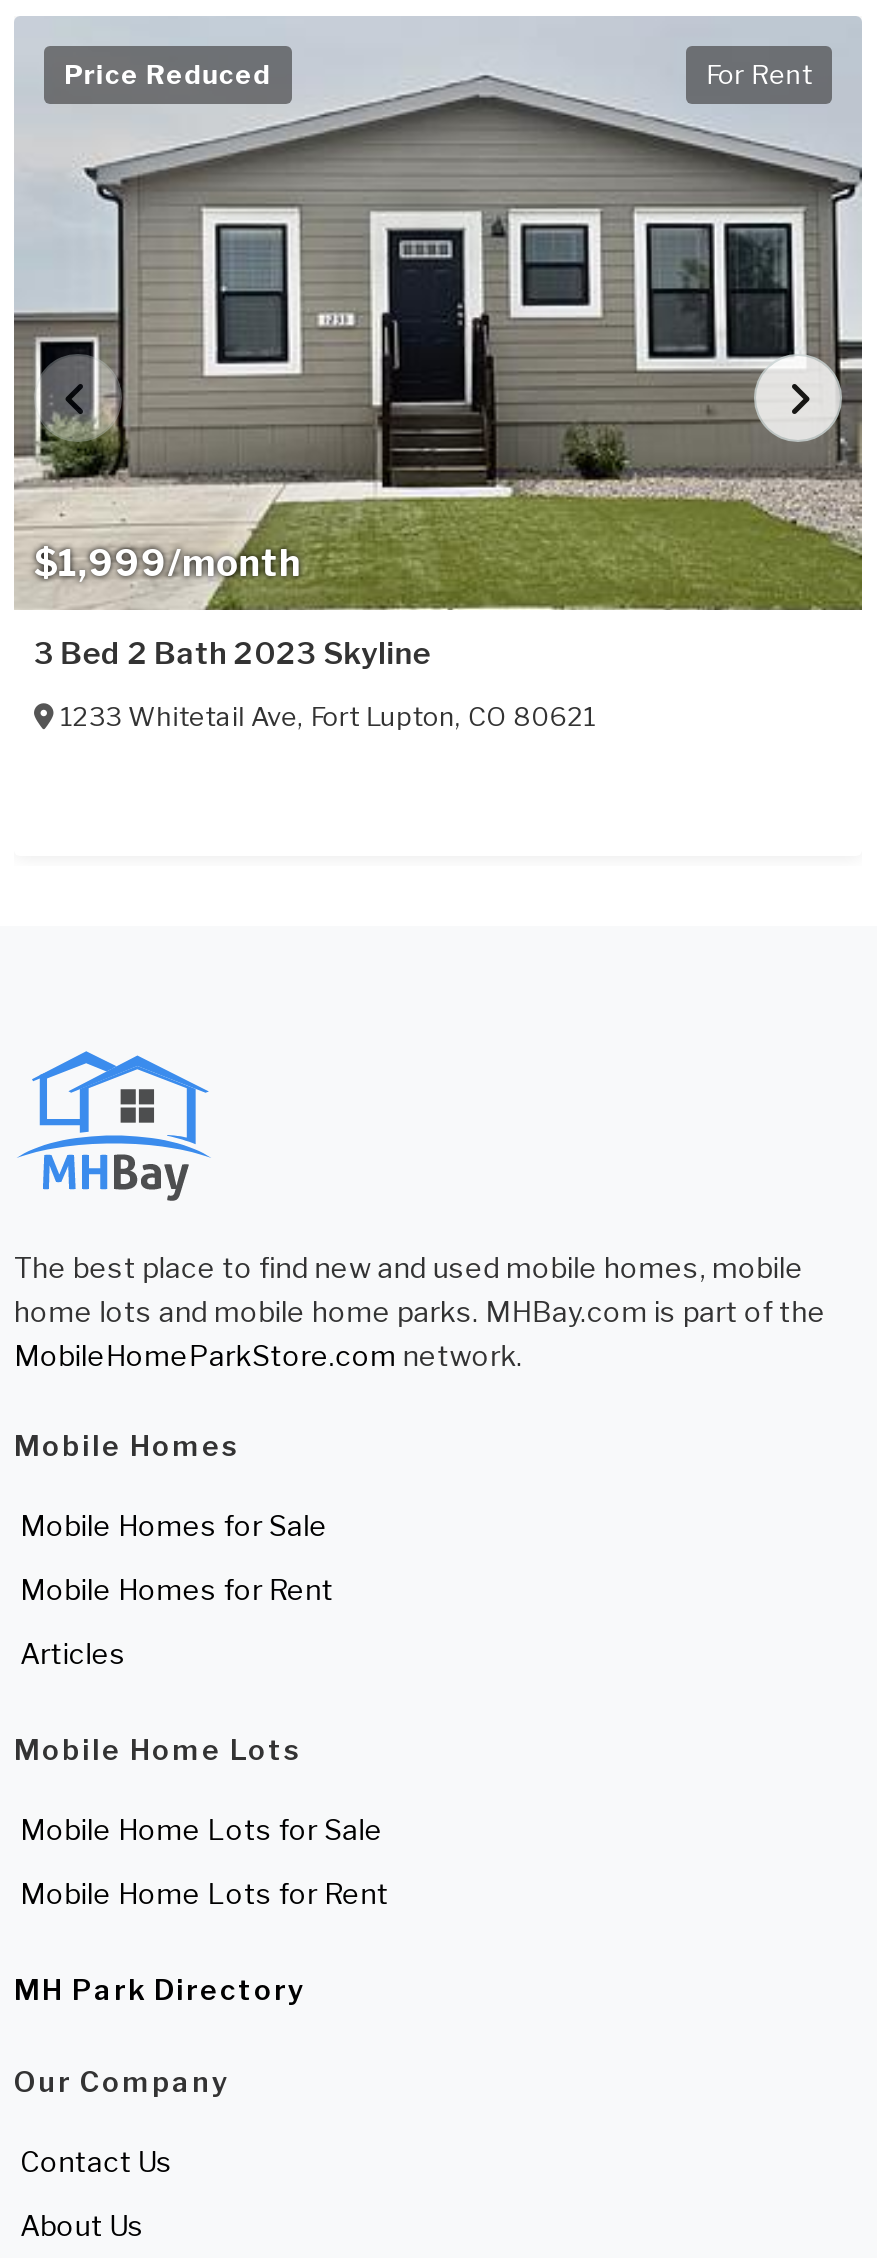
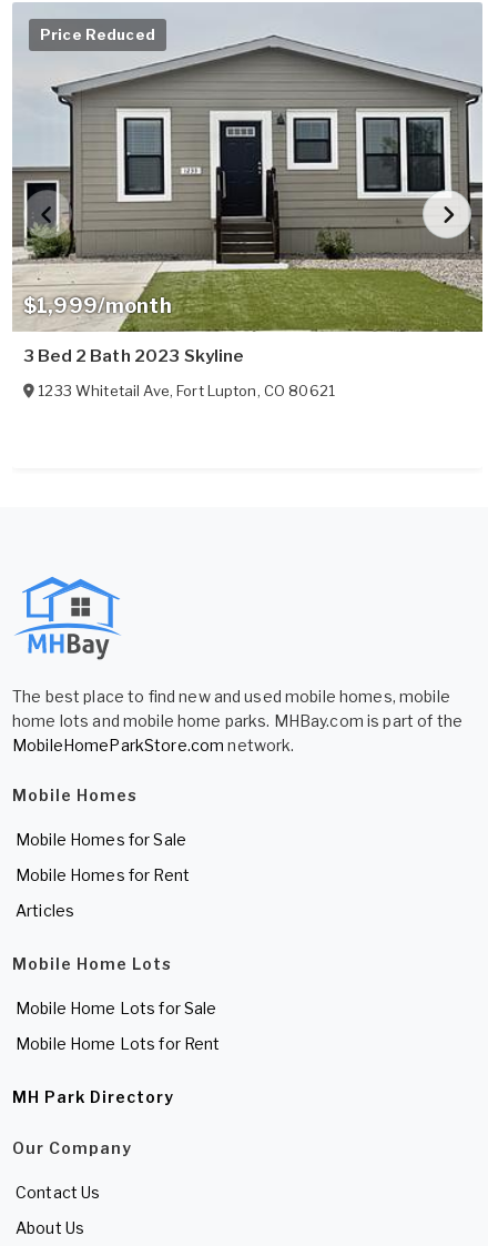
[706,59,812,91] For Rent -> none

